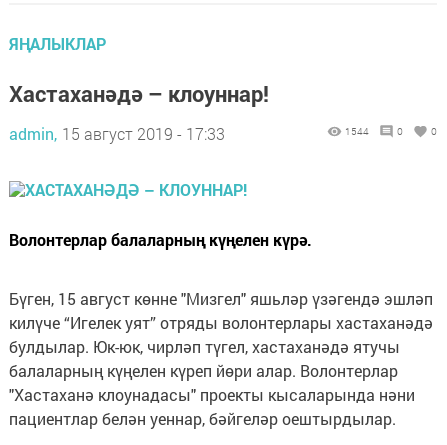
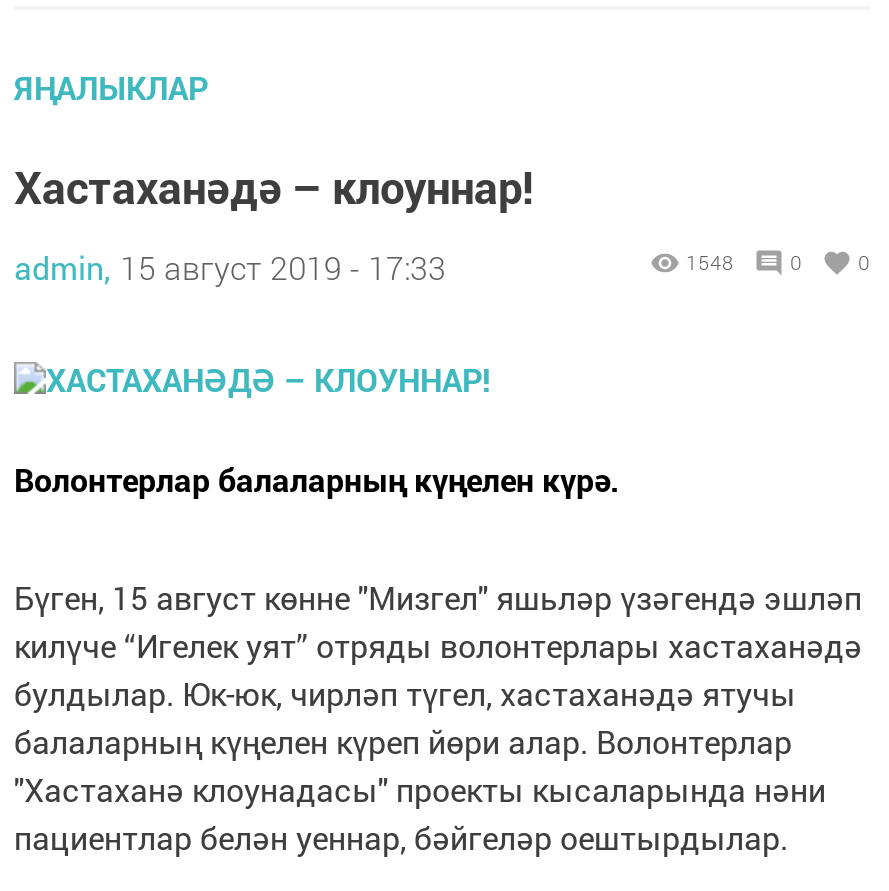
[345,125,369,138] 1544 -> [686,249,734,275] 1548

